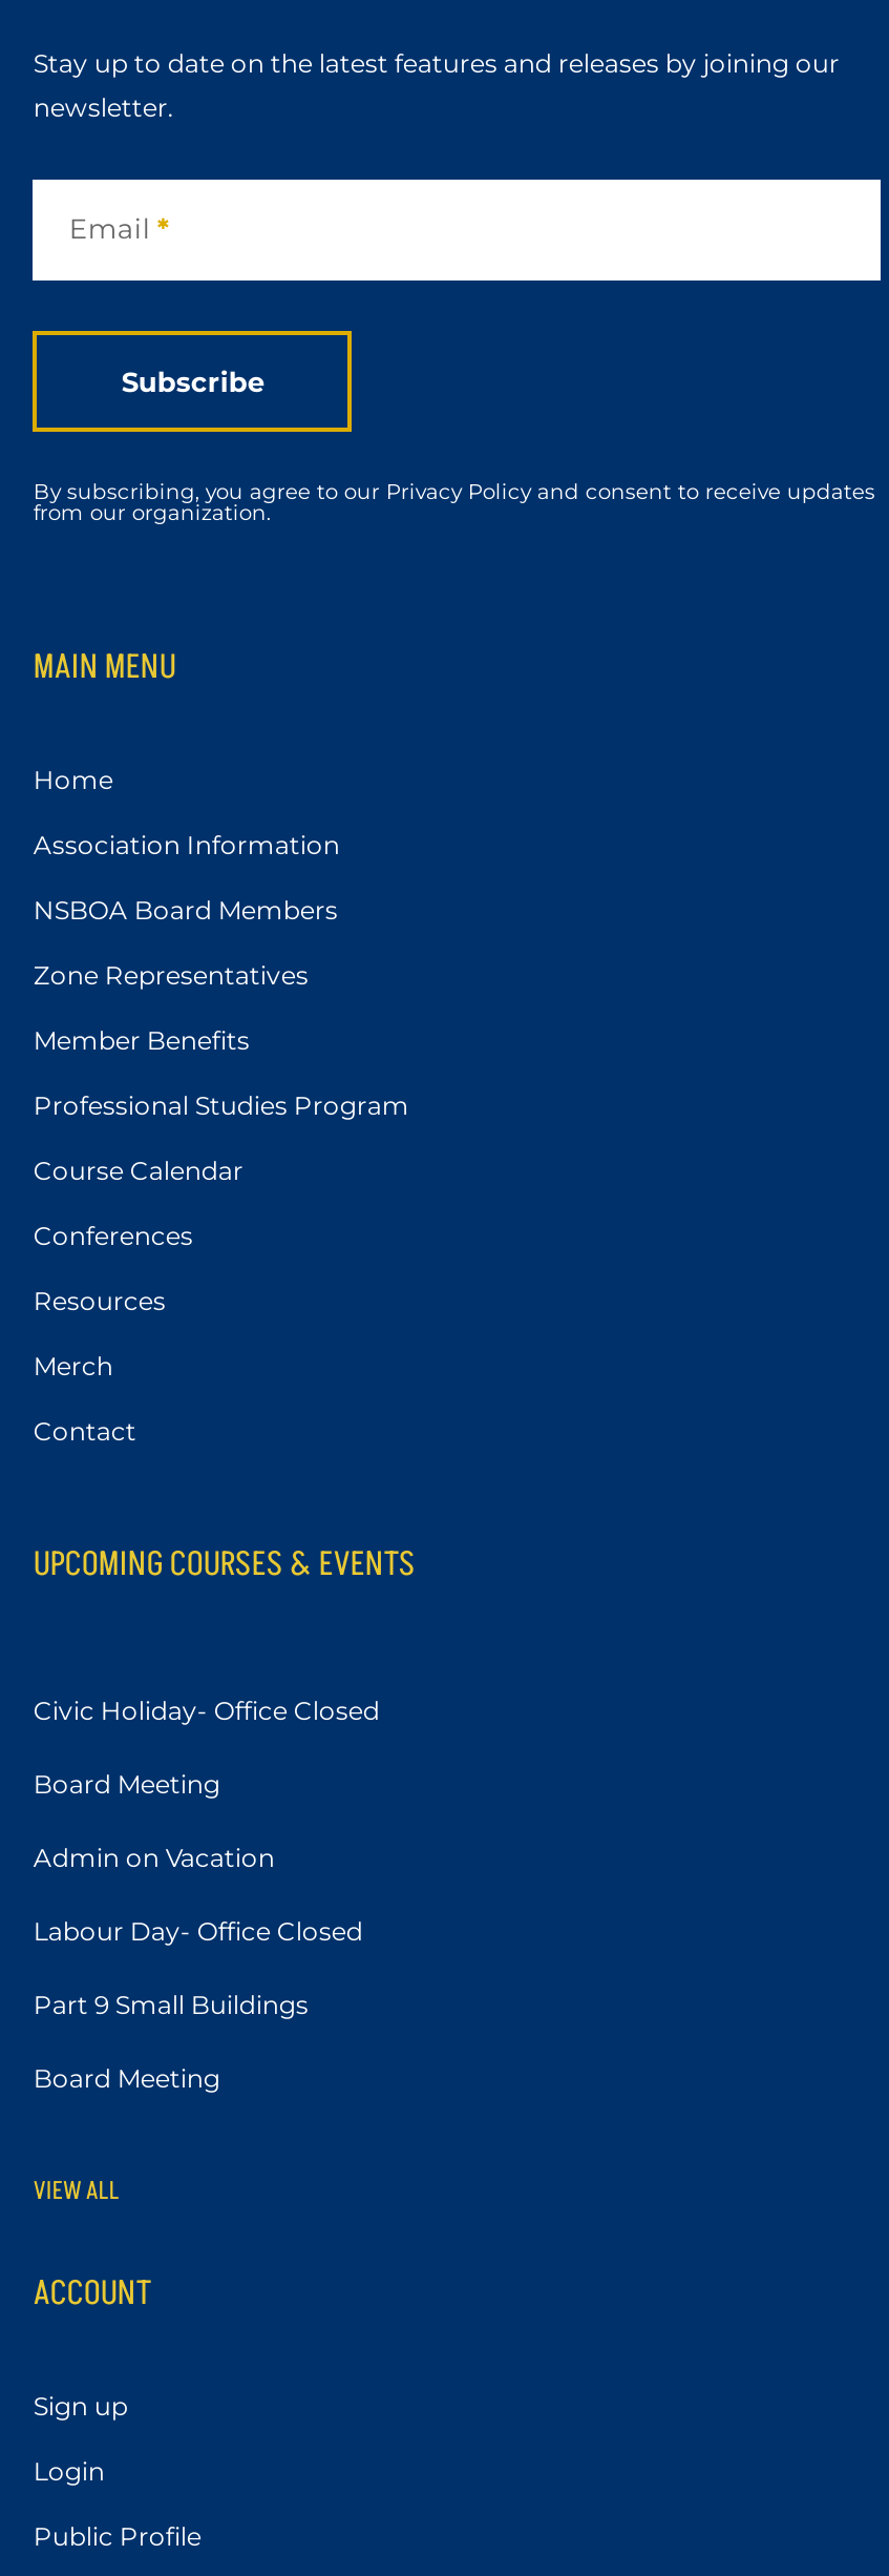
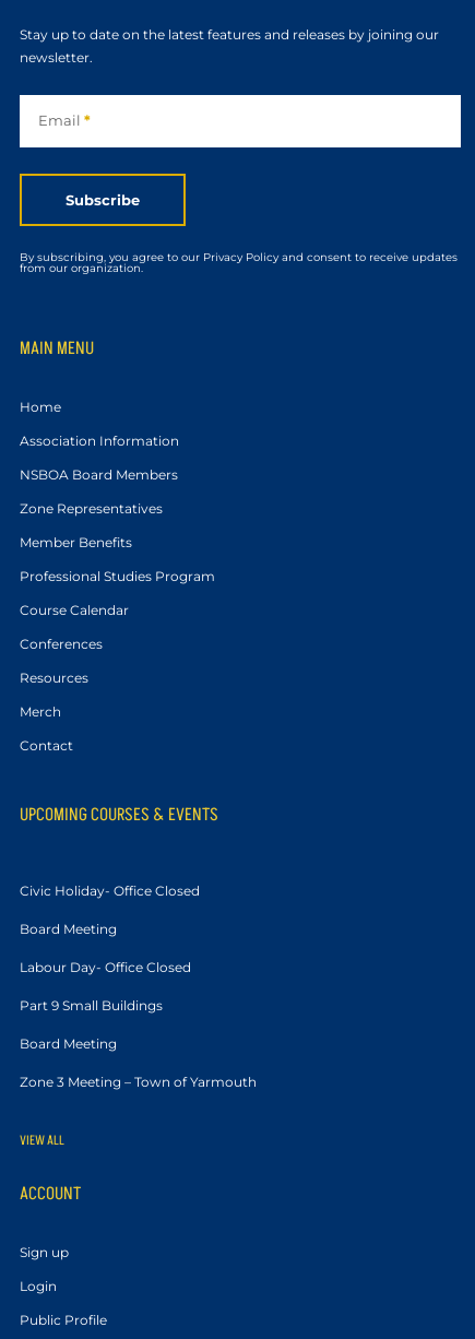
[33,1842,275,1873] Admin on Vacation -> none
moved [33,1915,363,2094] -> [20,959,192,1052]: Labour Day- Office Closed | Part 9 Small Buildings | Board Meeting
none -> [20,1074,257,1090] Zone 3 Meeting – Town of Yarmouth

